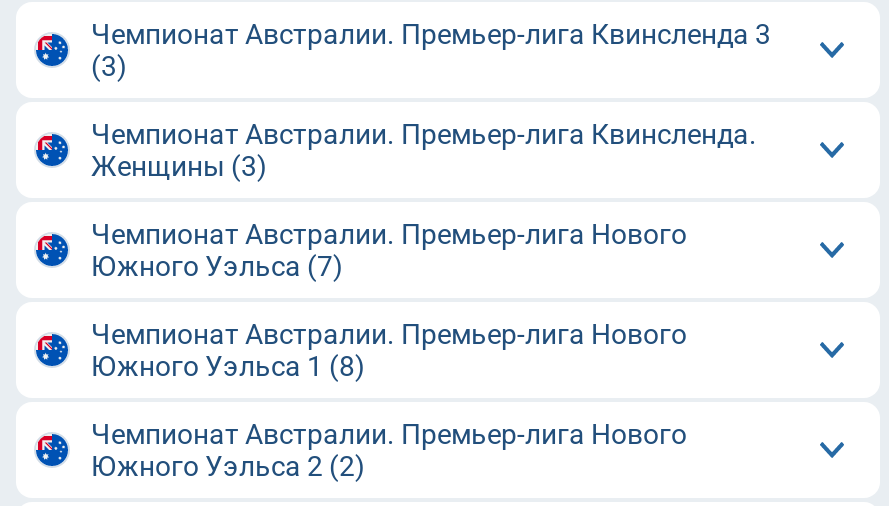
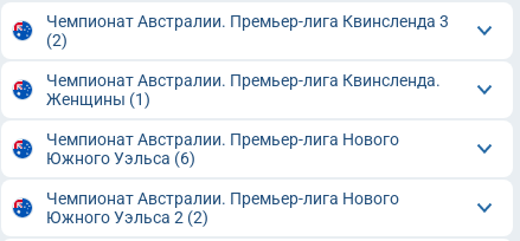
[91,50,127,82] (3) -> [46,31,67,50] (2)
[91,150,267,182] Женщины (3) -> [46,90,150,109] Женщины (1)
[91,250,687,382] Южного Уэльса (7) | Чемпионат Австралии. Премьер-лига Нового | Южного Уэльса 1 (8) -> [46,149,195,168] Южного Уэльса (6)

